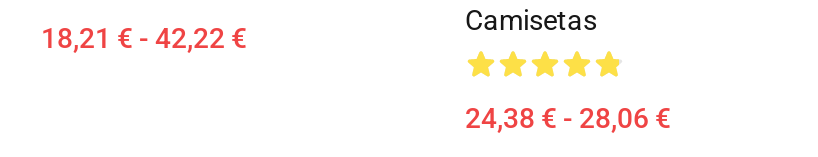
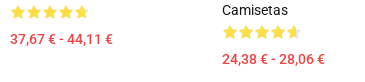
[41,22,247,54] 18,21 € - 42,22 € -> [10,31,113,47] 37,67 € - 44,11 €

